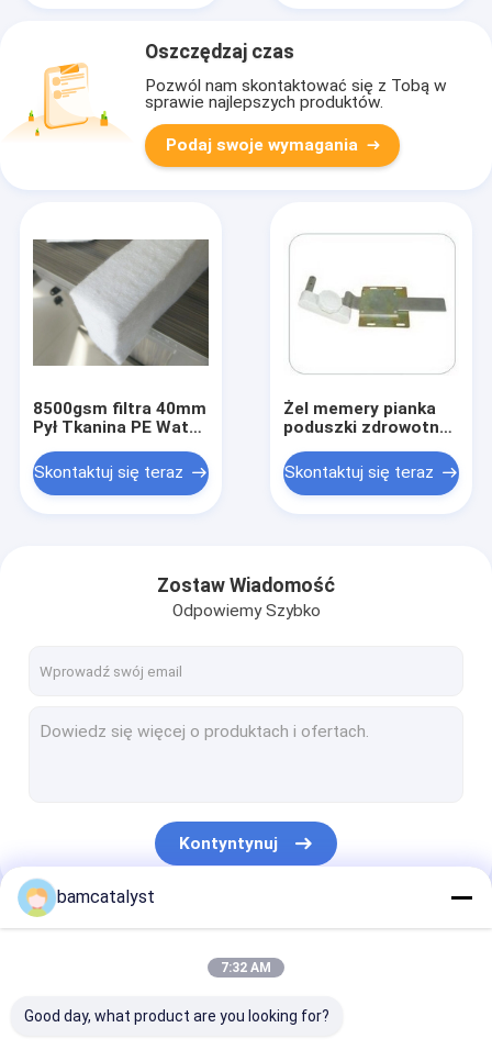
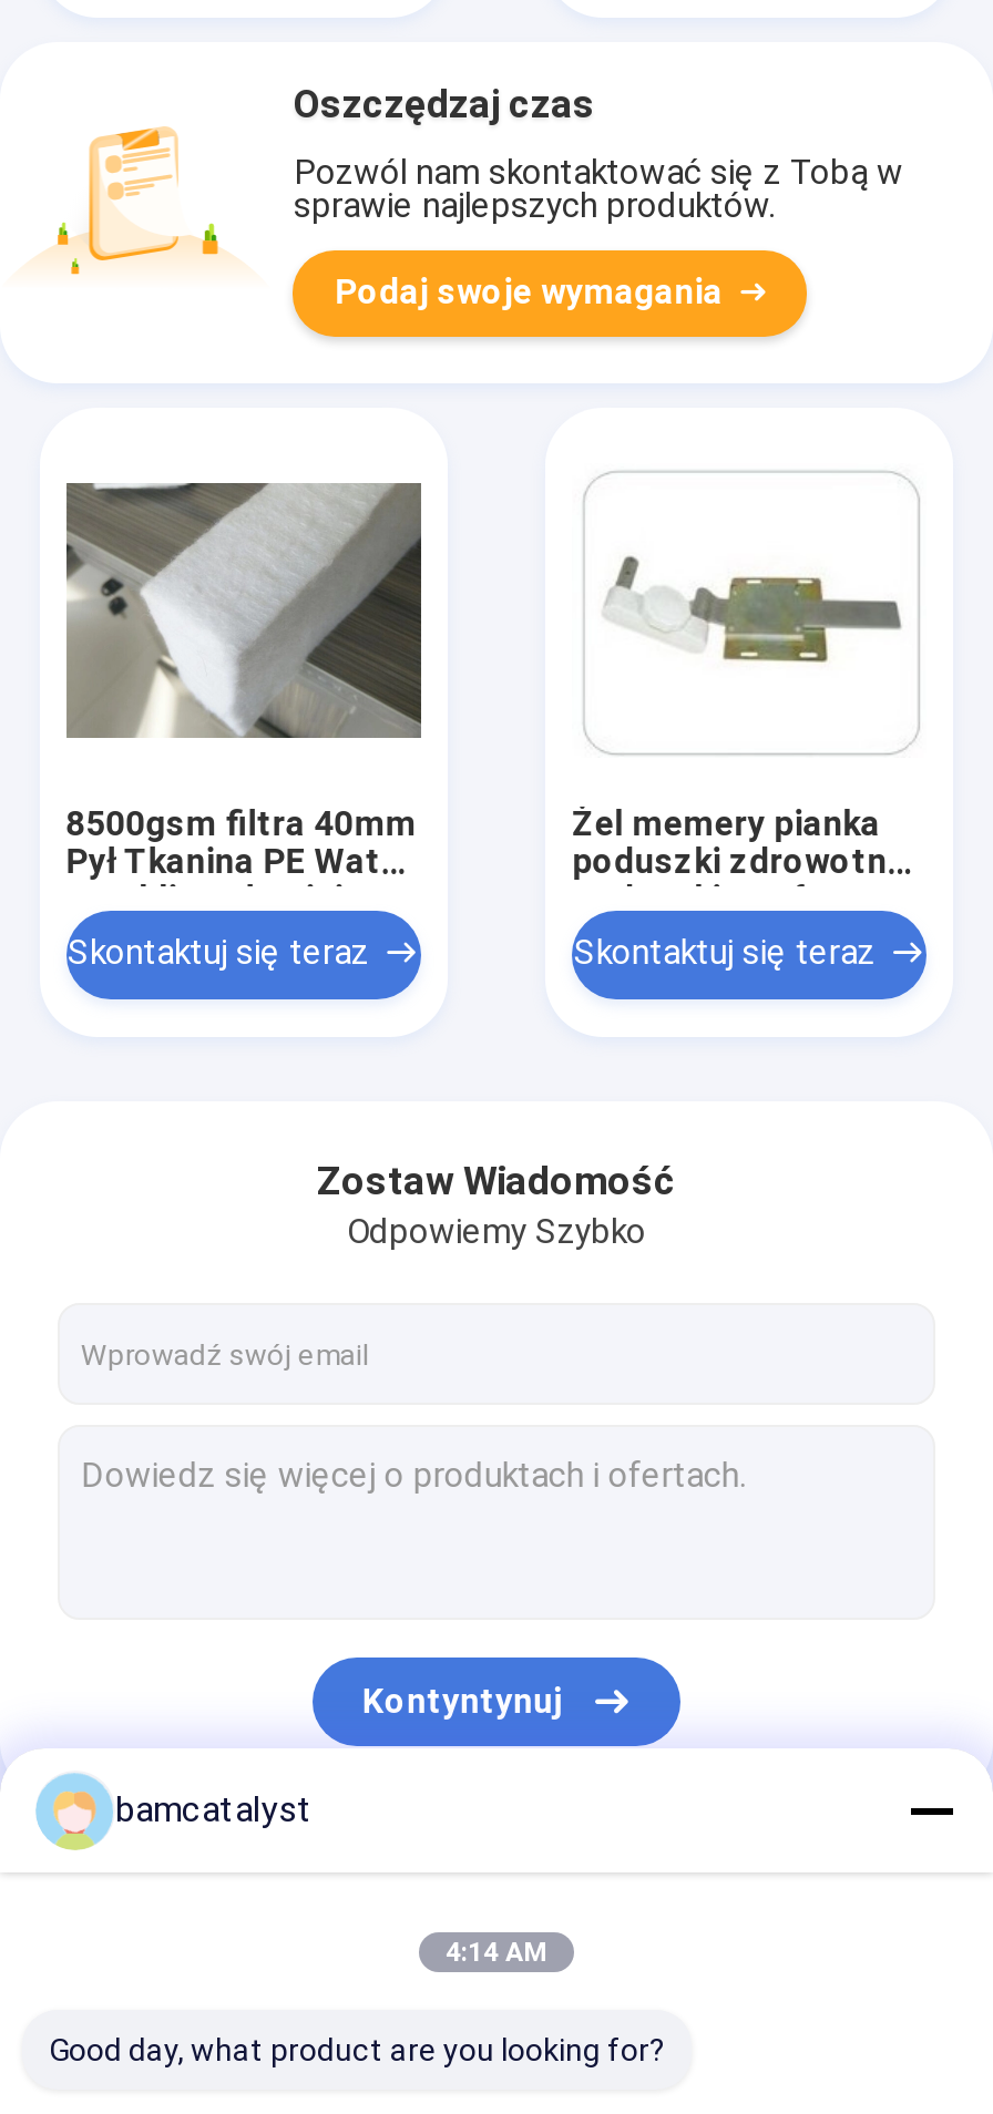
[221,960,271,975] 7:32 AM -> [446,1937,547,1968] 4:14 AM

